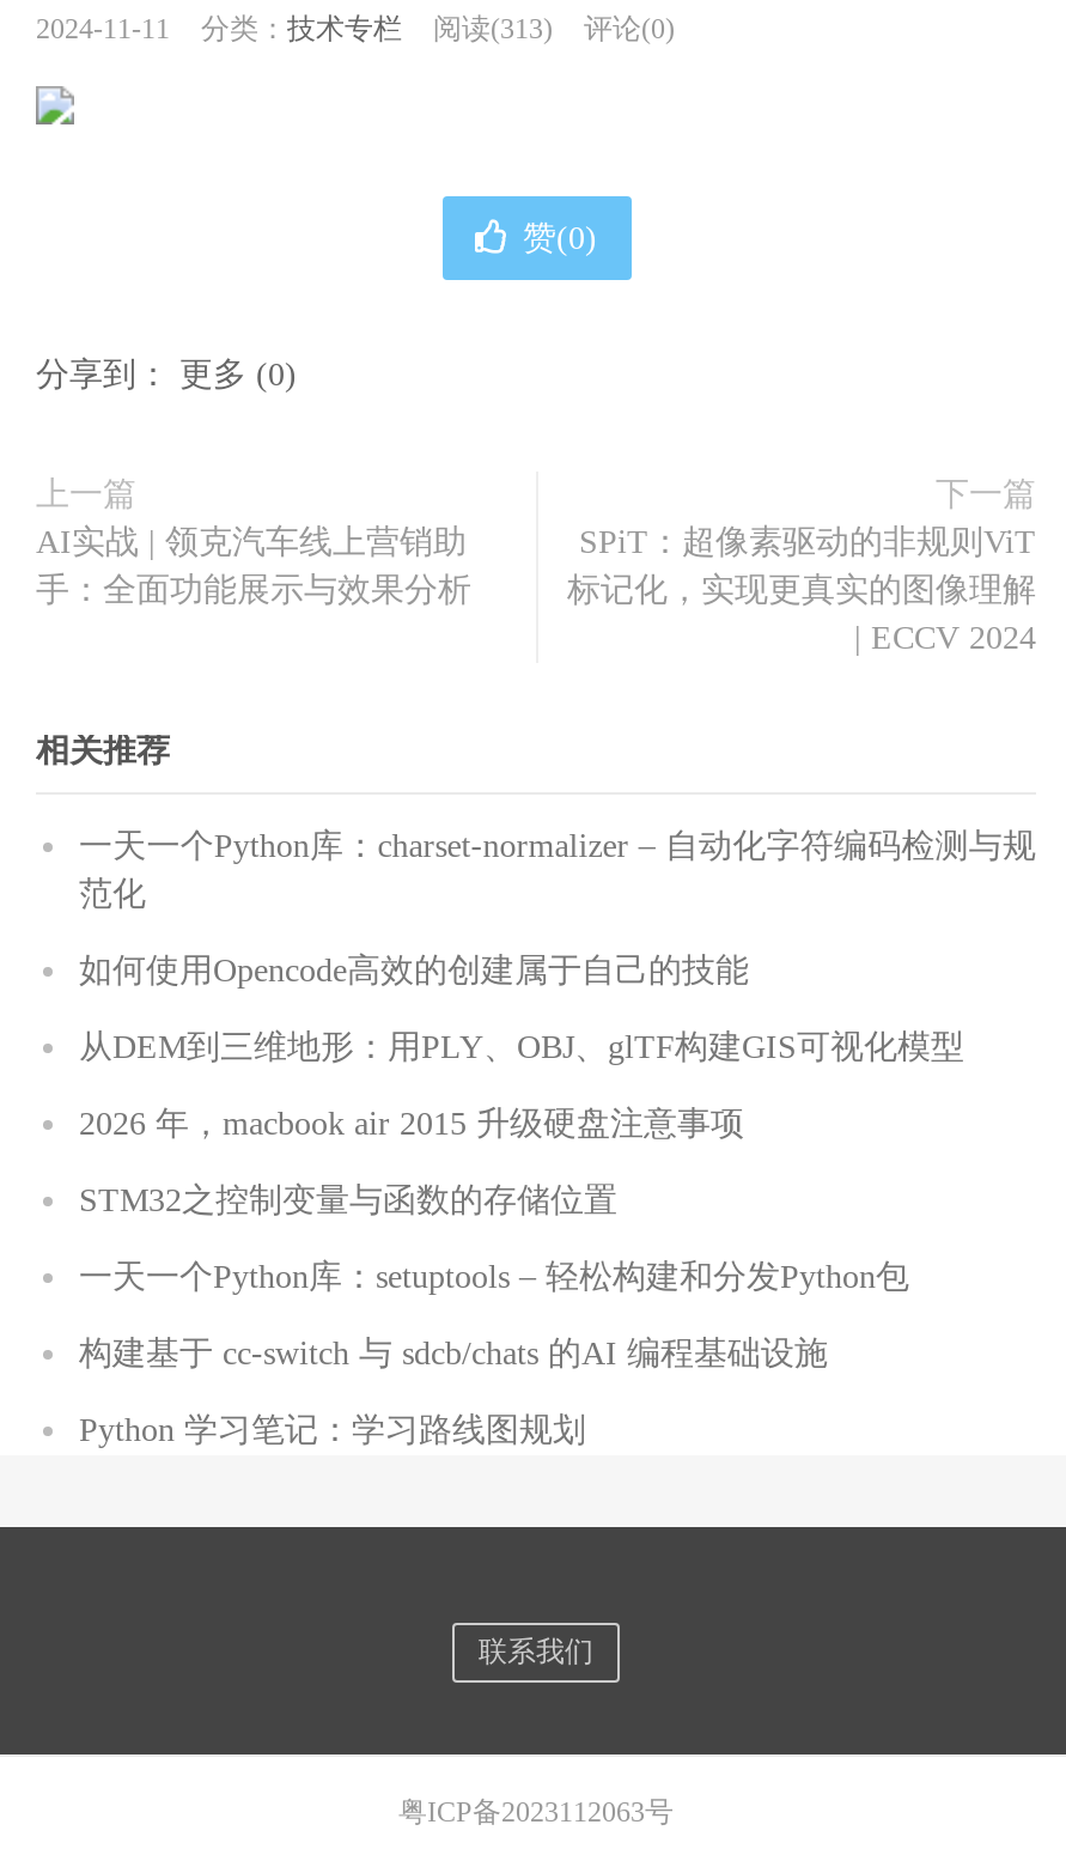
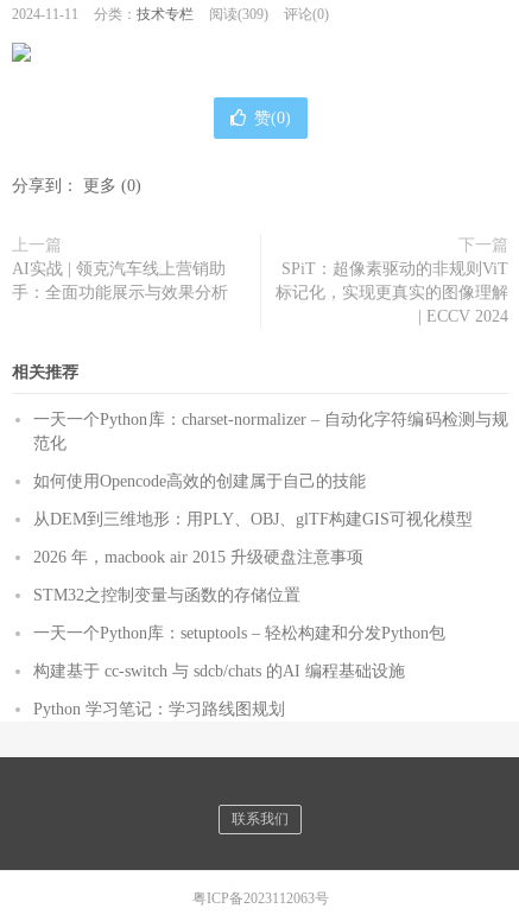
[36,12,675,45] 2024-11-11 分类：技术专栏 阅读(313) 评论(0) -> [12,6,329,23] 2024-11-11 分类：技术专栏 阅读(309) 评论(0)

